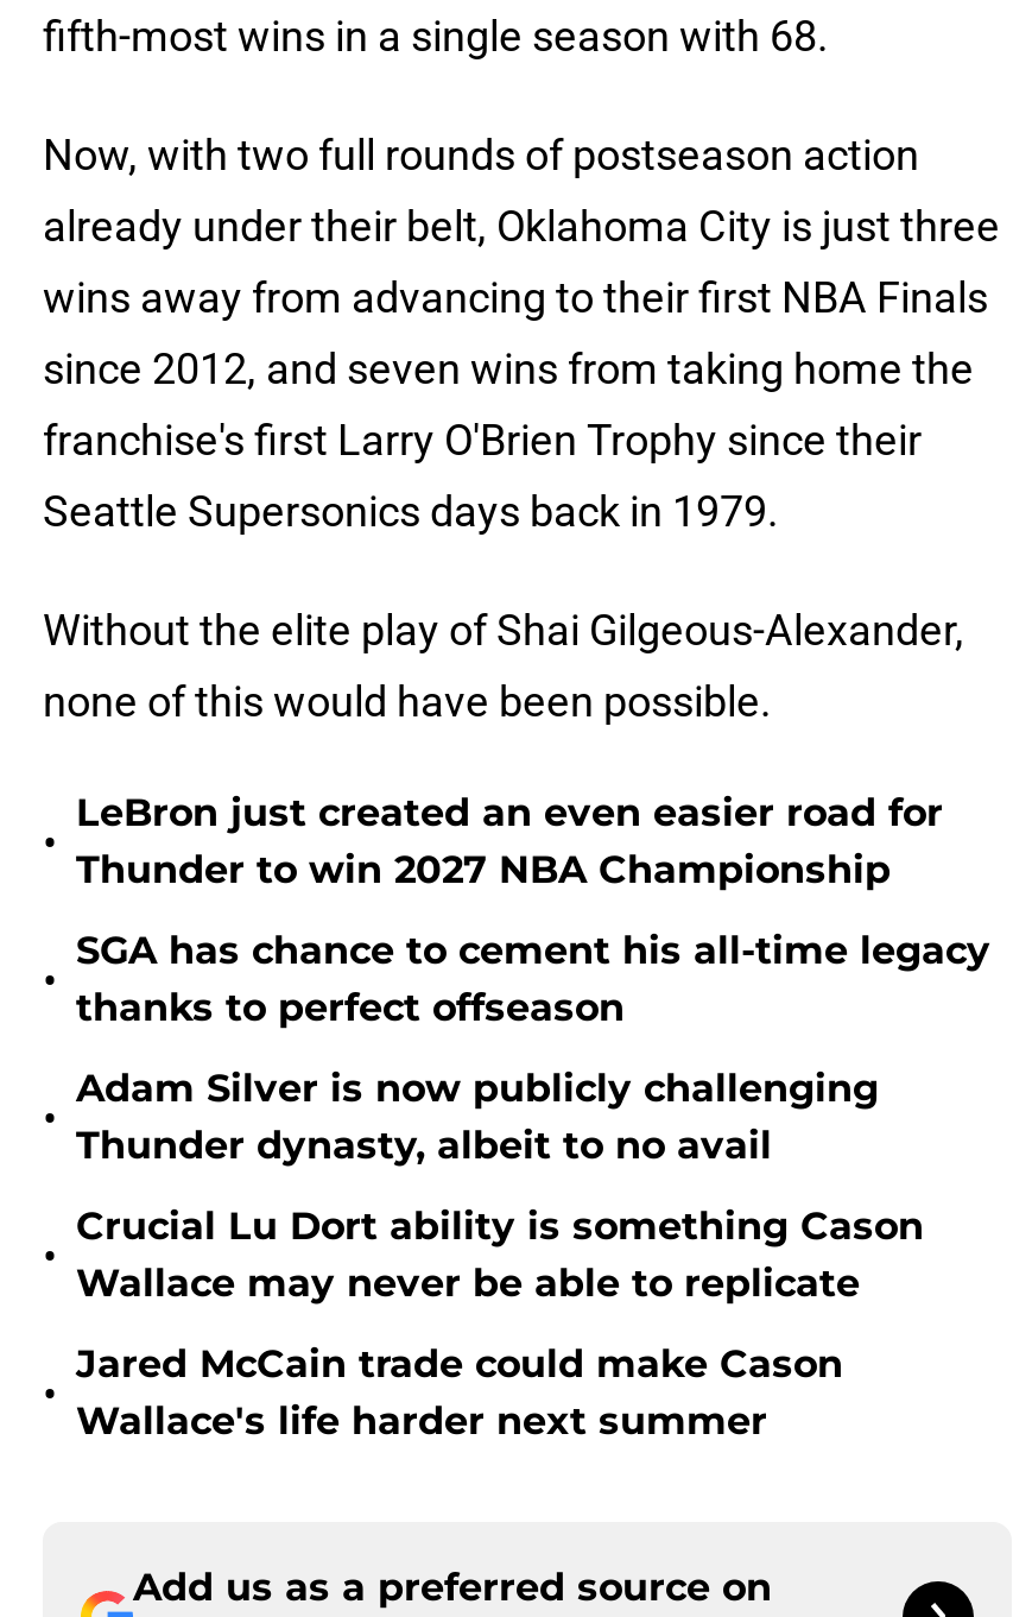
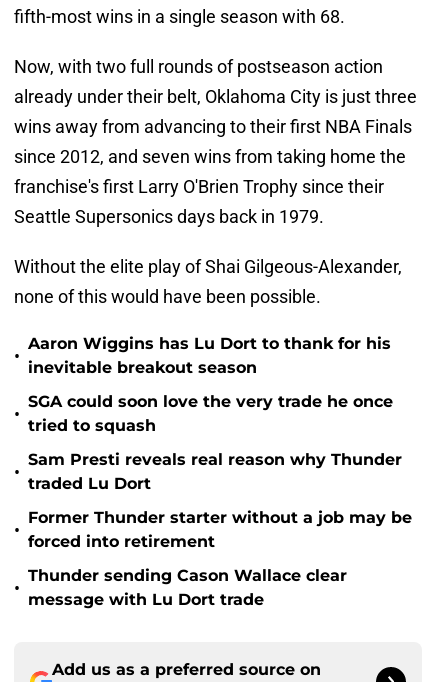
[76,790,943,892] LeBron just created an even easier road for | Thunder to win 2027 NBA Championship -> [28,334,391,377] Aaron Wiggins has Lu Dort to thank for his | inevitable breakout season
[76,928,990,1030] SGA has chance to cement his all-time legacy | thanks to perfect offseason -> [28,392,393,435] SGA could soon love the very trade he once | tried to squash
[76,1066,879,1168] Adam Silver is now publicly challenging | Thunder dynasty, albeit to no avail -> [28,450,402,493] Sam Presti reveals real reason why Thunder | traded Lu Dort
[76,1204,924,1306] Crucial Lu Dort ability is something Cason | Wallace may never be able to replicate -> [28,508,412,551] Former Thunder starter without a job may be | forced into retirement
[76,1341,843,1444] Jared McCain trade could make Cason | Wallace's life harder next summer -> [28,566,347,609] Thunder sending Cason Wallace clear | message with Lu Dort trade

